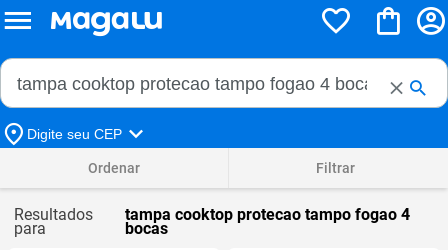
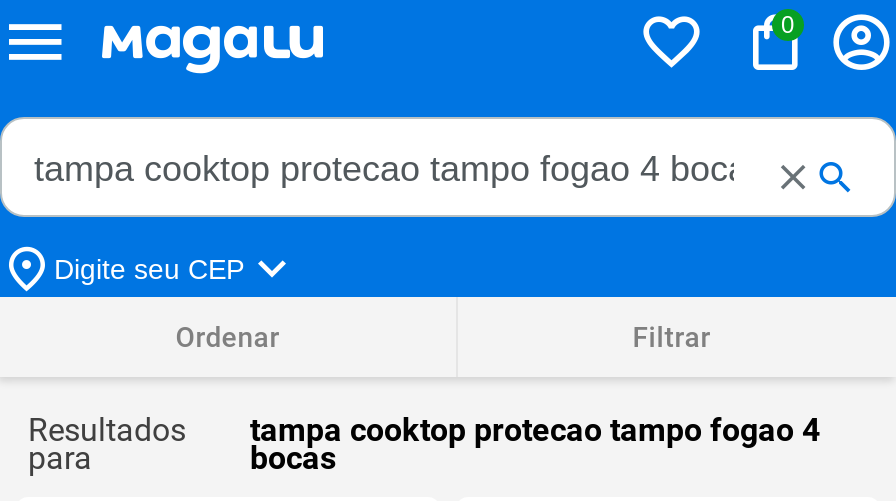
none -> [781,11,795,39] 0

